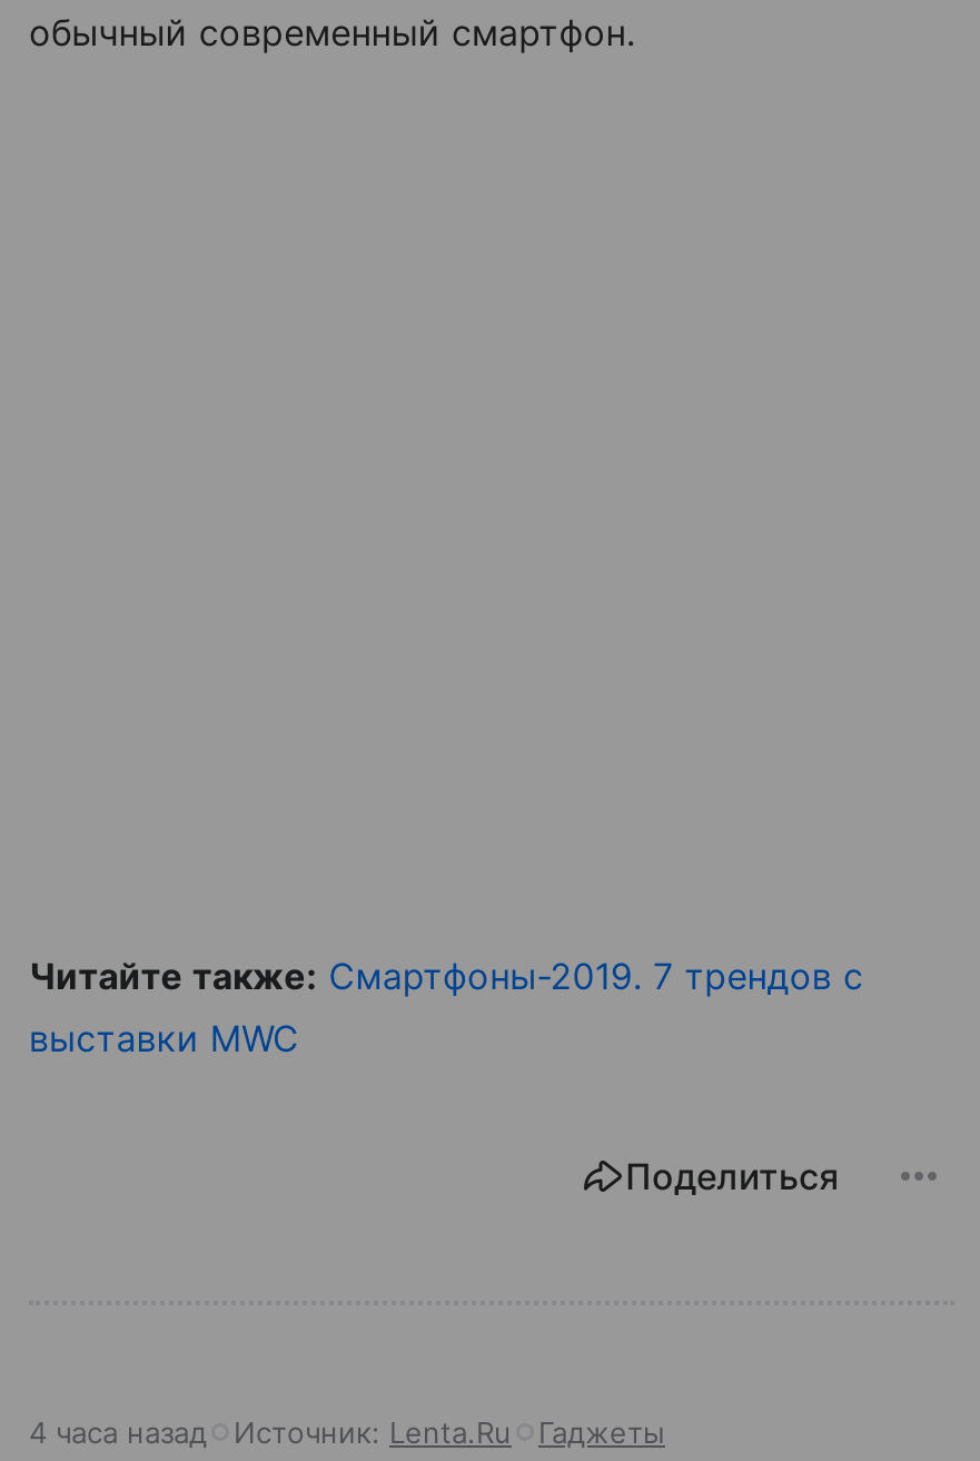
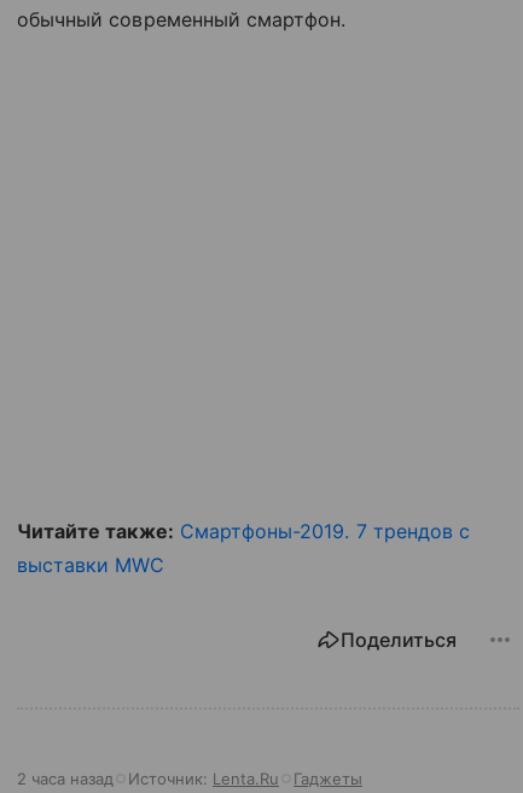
[29,1415,665,1451] 4 часа назад Источник: Lenta.Ru Гаджеты -> [17,768,362,788] 2 часа назад Источник: Lenta.Ru Гаджеты

